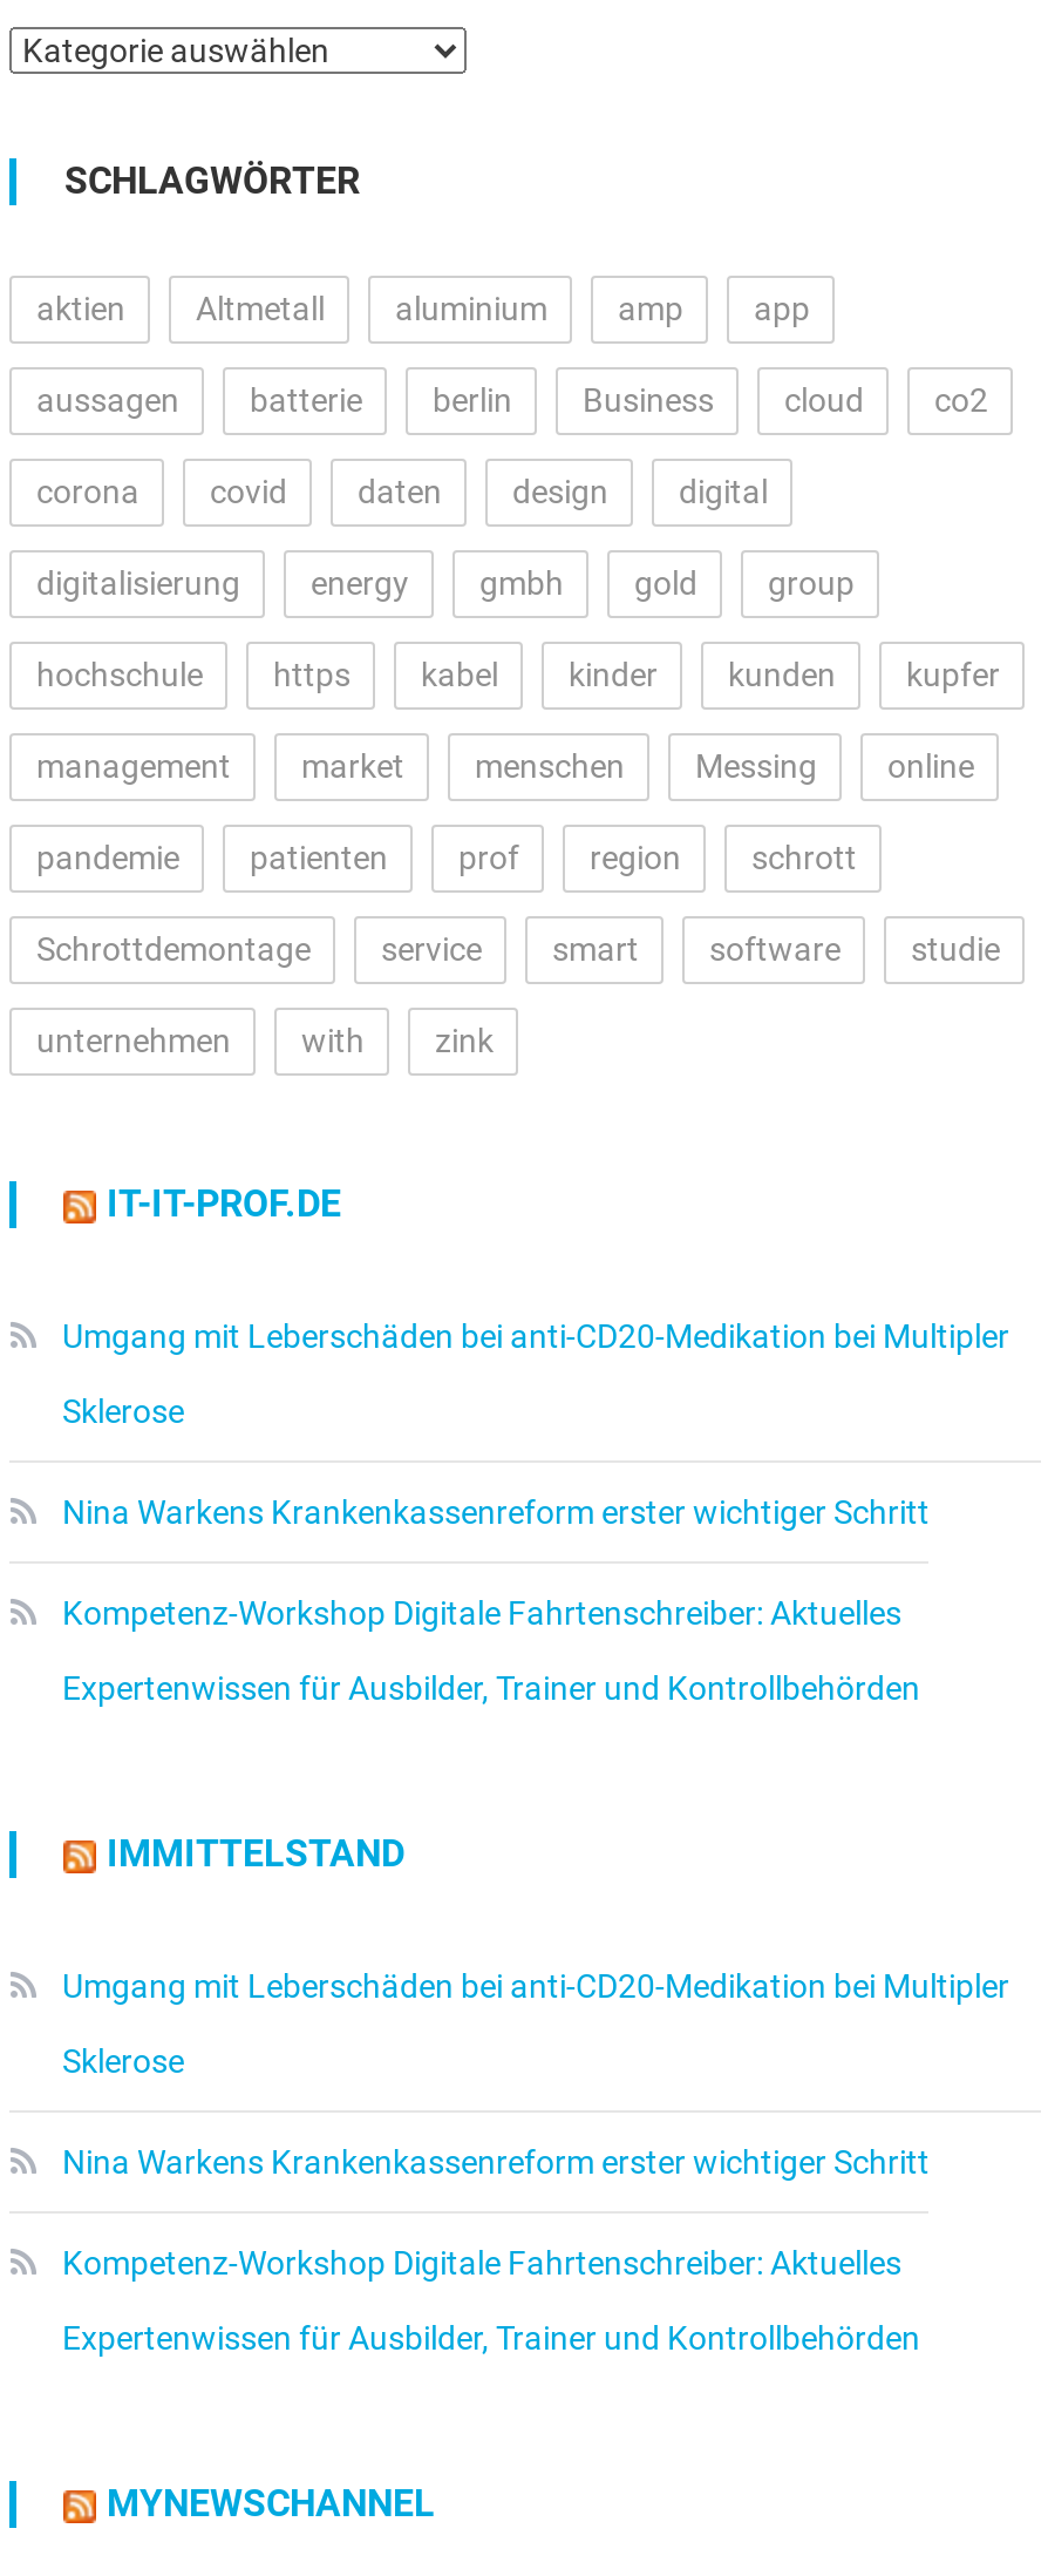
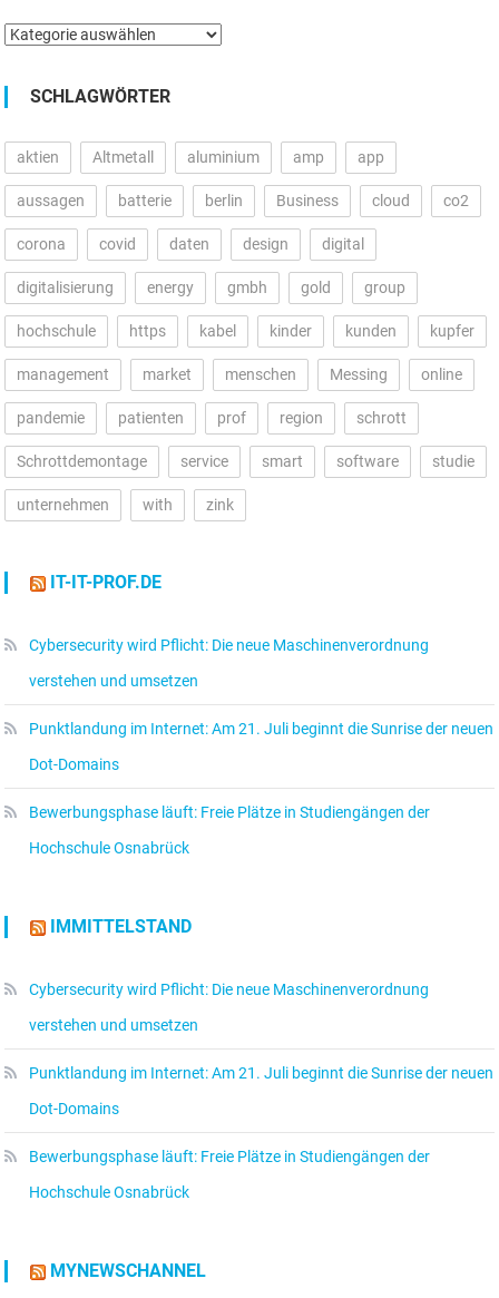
[62,1318,1009,1707] Umgang mit Leberschäden bei anti-CD20-Medikation bei Multipler | Sklerose | Nina Warkens Krankenkassenreform erster wichtiger Schritt | Kompetenz-Workshop Digitale Fahrtenschreiber: Aktuelles | Expertenwissen für Ausbilder, Trainer und Kontrollbehörden -> [30,637,494,857] Cybersecurity wird Pflicht: Die neue Maschinenverordnung | verstehen und umsetzen | Punktlandung im Internet: Am 21. Juli beginnt die Sunrise der neuen | Dot-Domains | Bewerbungsphase läuft: Freie Plätze in Studiengängen der | Hochschule Osnabrück
[62,1968,1009,2357] Umgang mit Leberschäden bei anti-CD20-Medikation bei Multipler | Sklerose | Nina Warkens Krankenkassenreform erster wichtiger Schritt | Kompetenz-Workshop Digitale Fahrtenschreiber: Aktuelles | Expertenwissen für Ausbilder, Trainer und Kontrollbehörden -> [30,981,494,1201] Cybersecurity wird Pflicht: Die neue Maschinenverordnung | verstehen und umsetzen | Punktlandung im Internet: Am 21. Juli beginnt die Sunrise der neuen | Dot-Domains | Bewerbungsphase läuft: Freie Plätze in Studiengängen der | Hochschule Osnabrück

